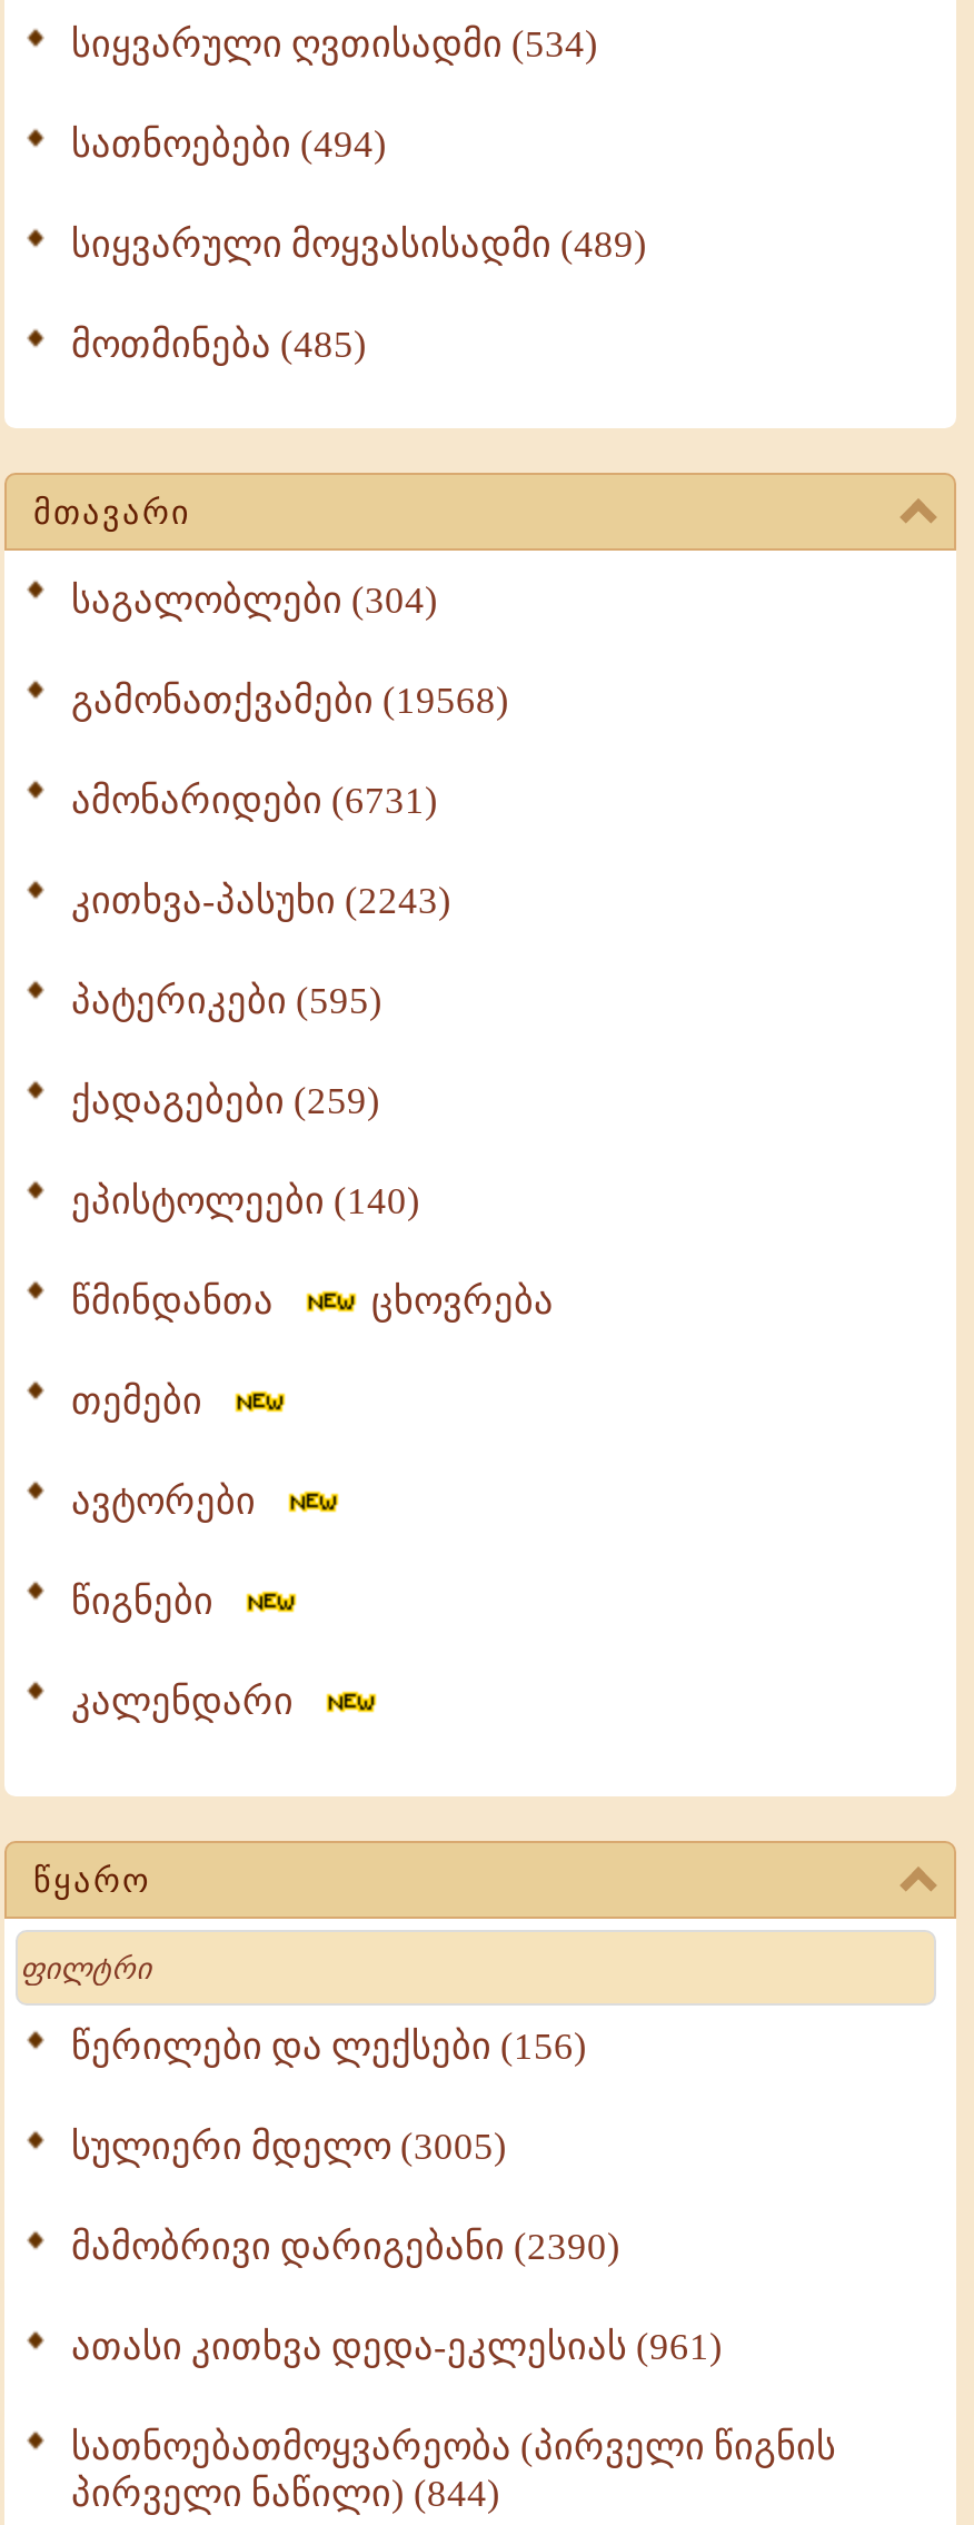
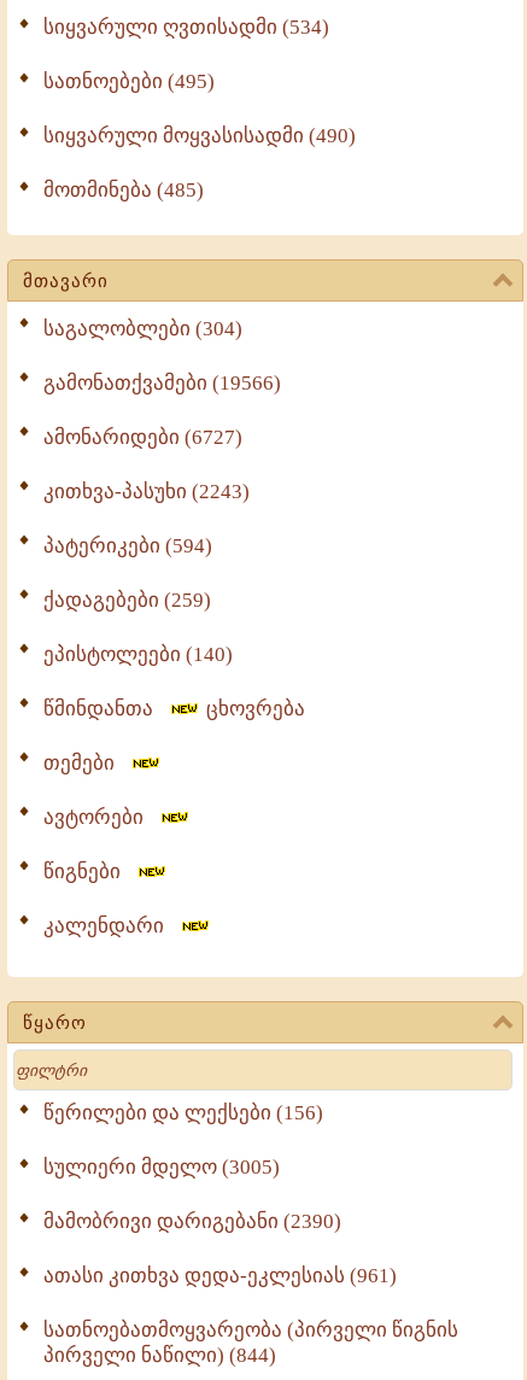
[71,123,387,166] სათნოებები (494) -> [43,70,215,93] სათნოებები (495)
[71,224,647,266] სიყვარული მოყვასისადმი (489) -> [43,124,356,147] სიყვარული მოყვასისადმი (490)
[71,680,509,722] გამონათქვამები (19568) -> [43,372,281,394] გამონათქვამები (19566)
[71,780,438,822] ამონარიდები (6731) -> [43,426,242,449] ამონარიდები (6727)
[71,980,382,1022] პატერიკები (595) -> [43,534,212,557] პატერიკები (594)

